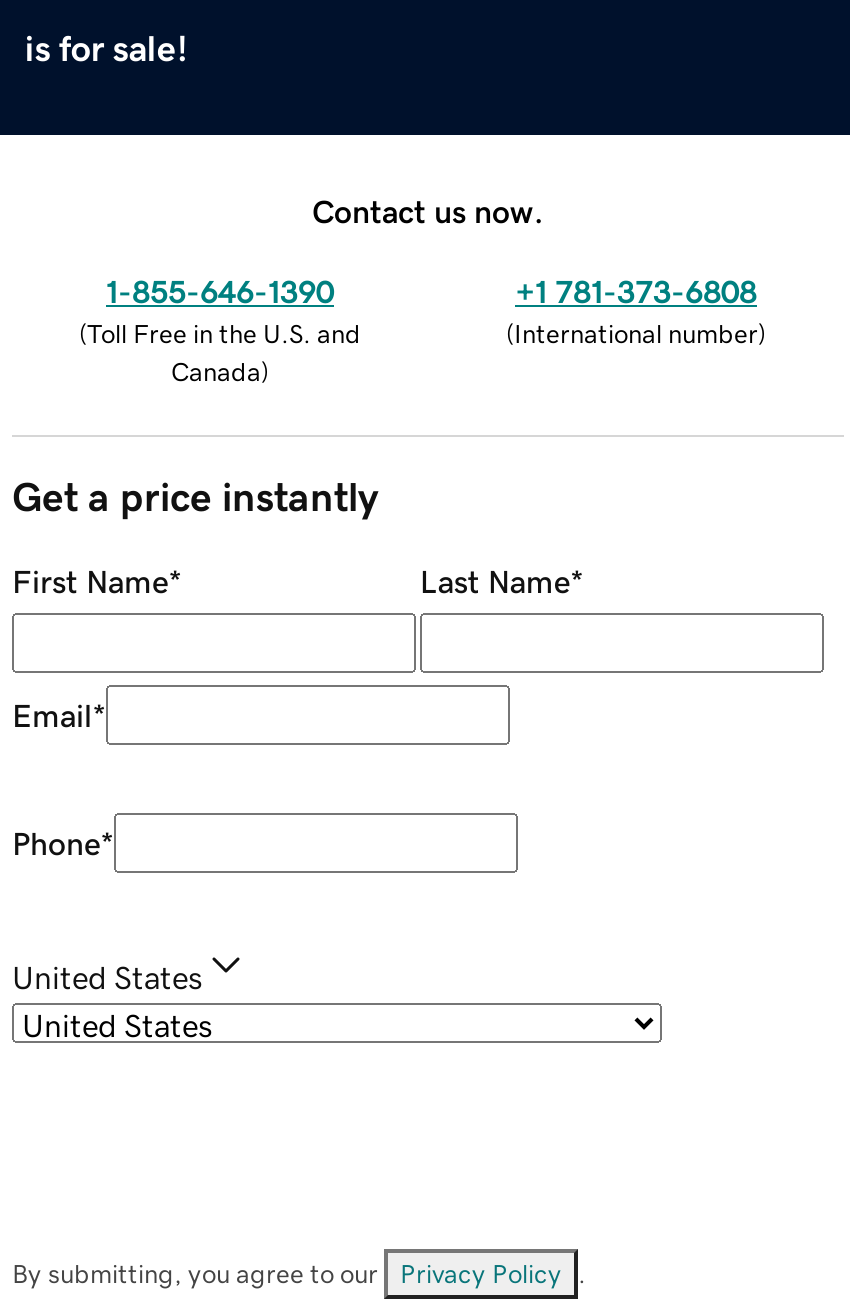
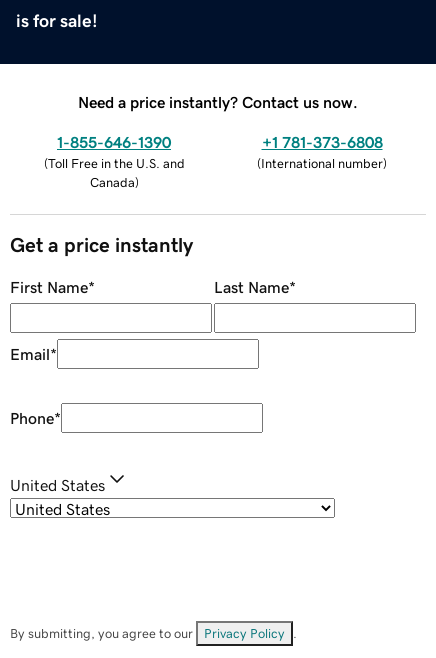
[312,194,544,226] Contact us now. -> [78,94,358,110] Need a price instantly? Contact us now.

